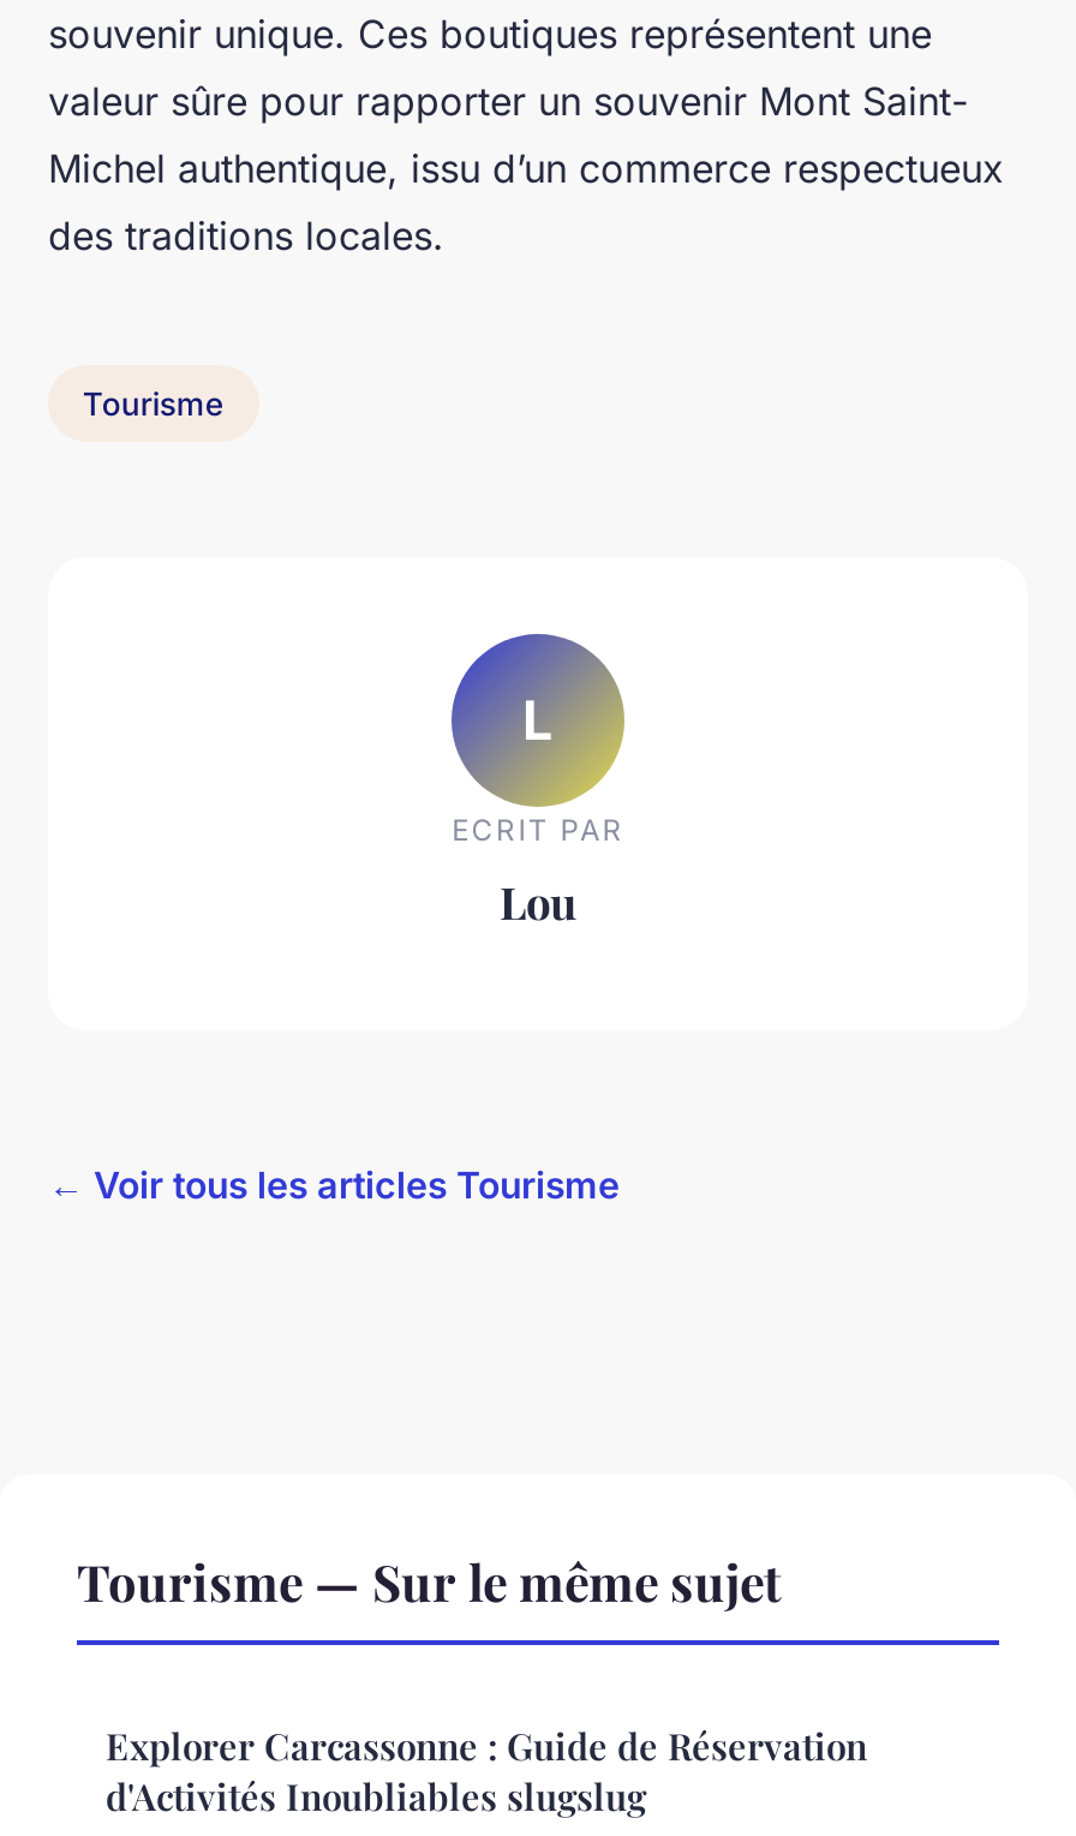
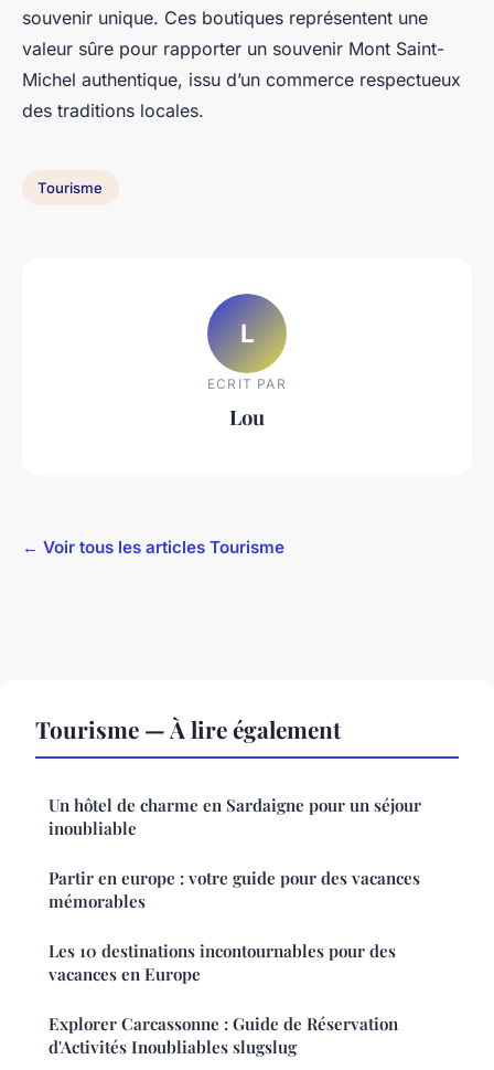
[77,1547,781,1614] Tourisme — Sur le même sujet -> [35,714,421,985] Tourisme — À lire également | Un hôtel de charme en Sardaigne pour un séjour | inoubliable | Partir en europe : votre guide pour des vacances | mémorables | Les 10 destinations incontournables pour des | vacances en Europe

